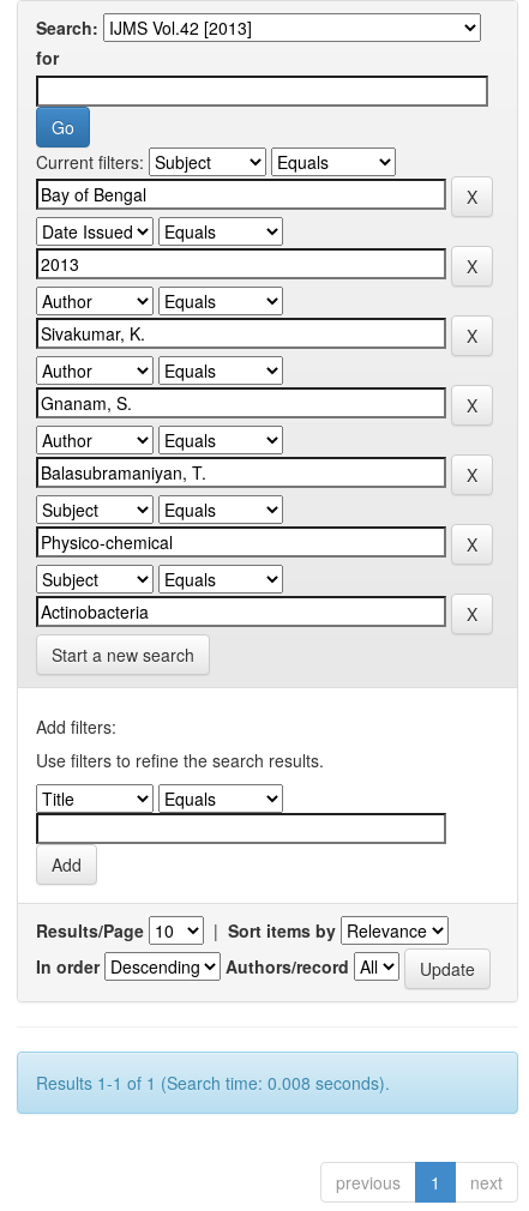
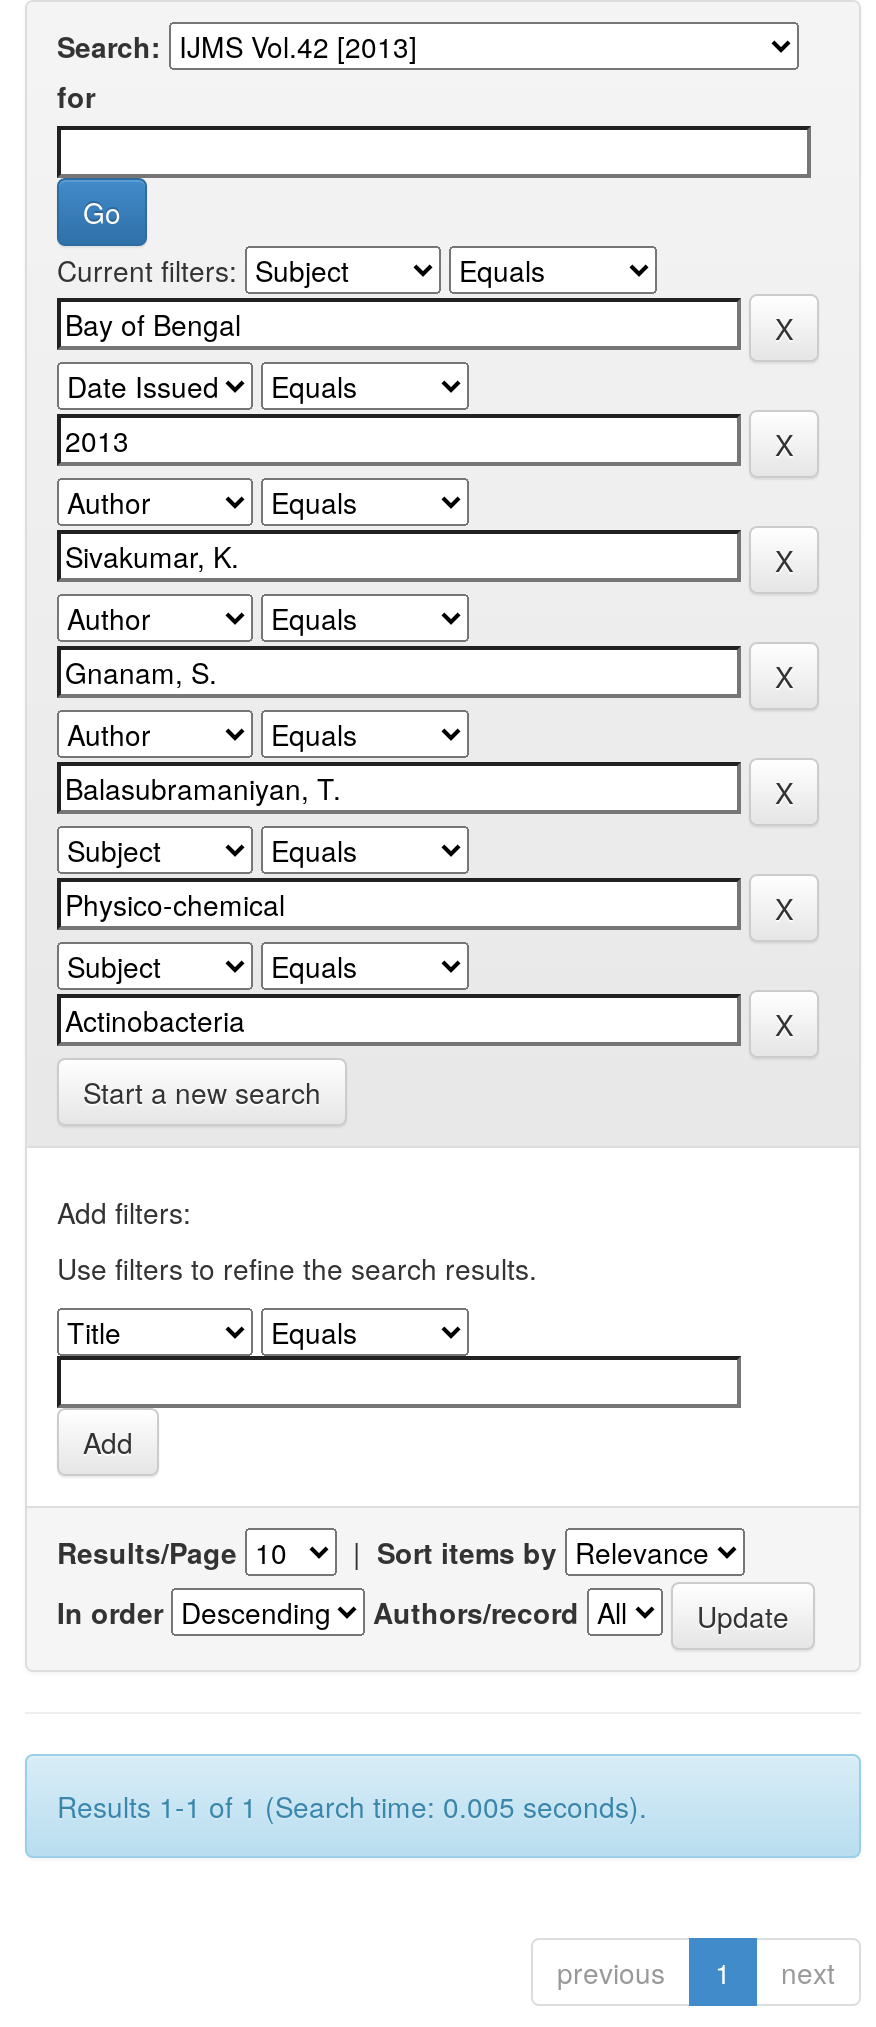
[36,1071,390,1095] Results 1-1 of 1 (Search time: 0.008 seconds). -> [57,1786,647,1826] Results 1-1 of 1 (Search time: 0.005 seconds).

